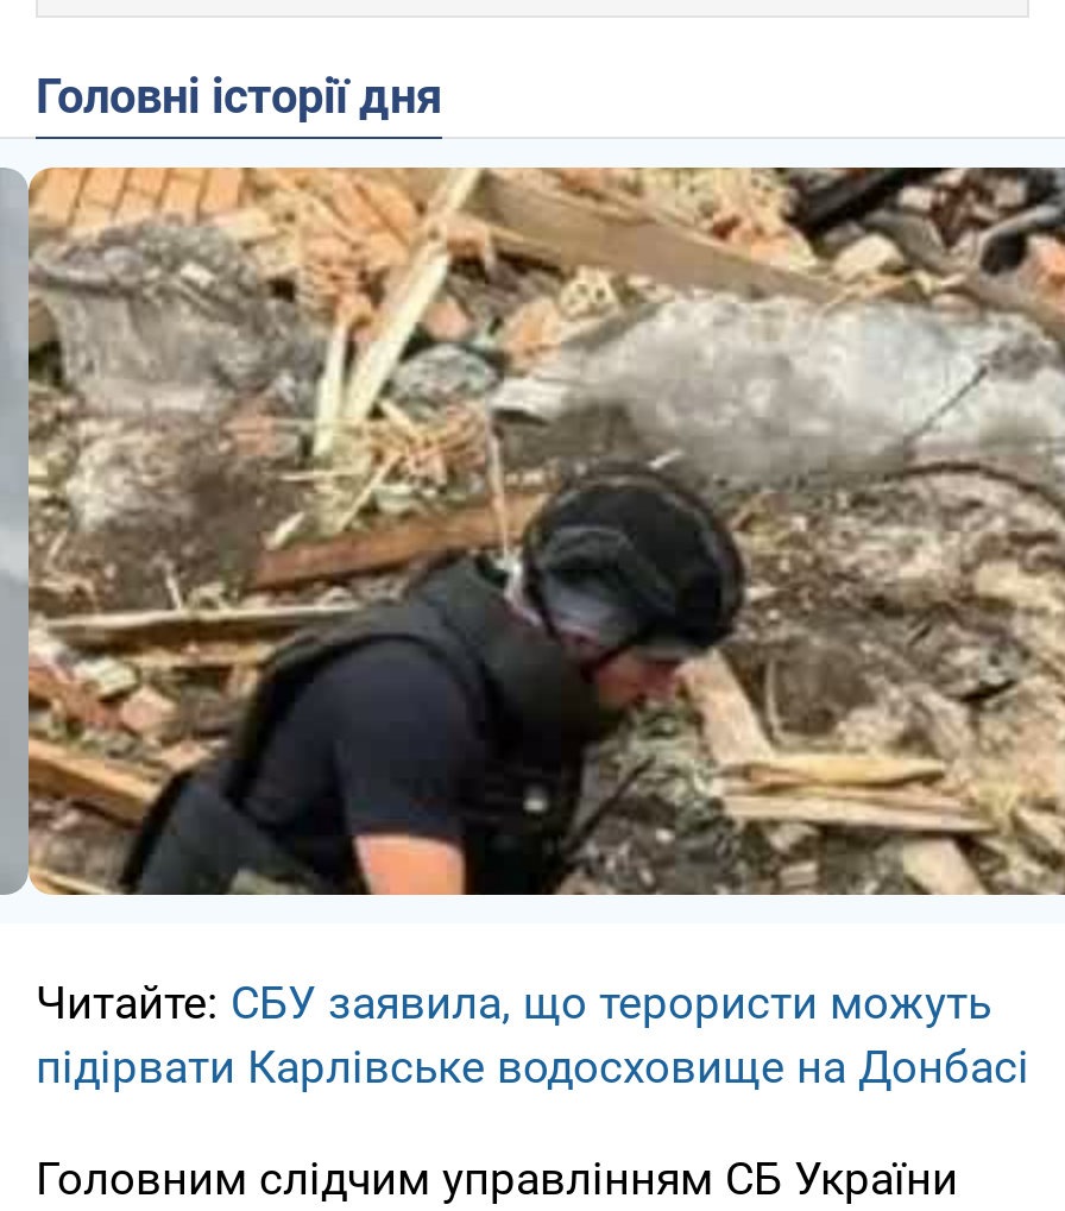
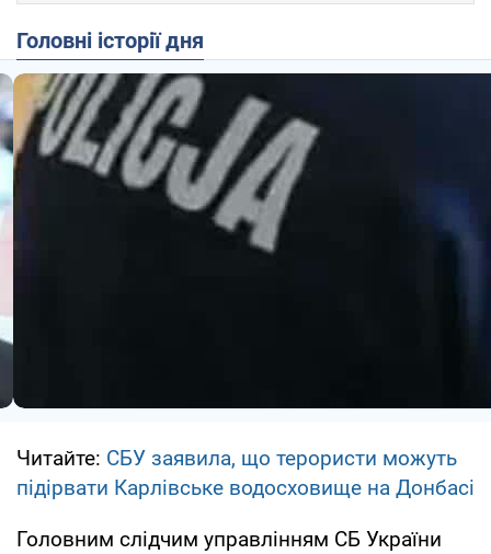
[7,165,1058,897] [image] -> [3,72,488,409] [image]

